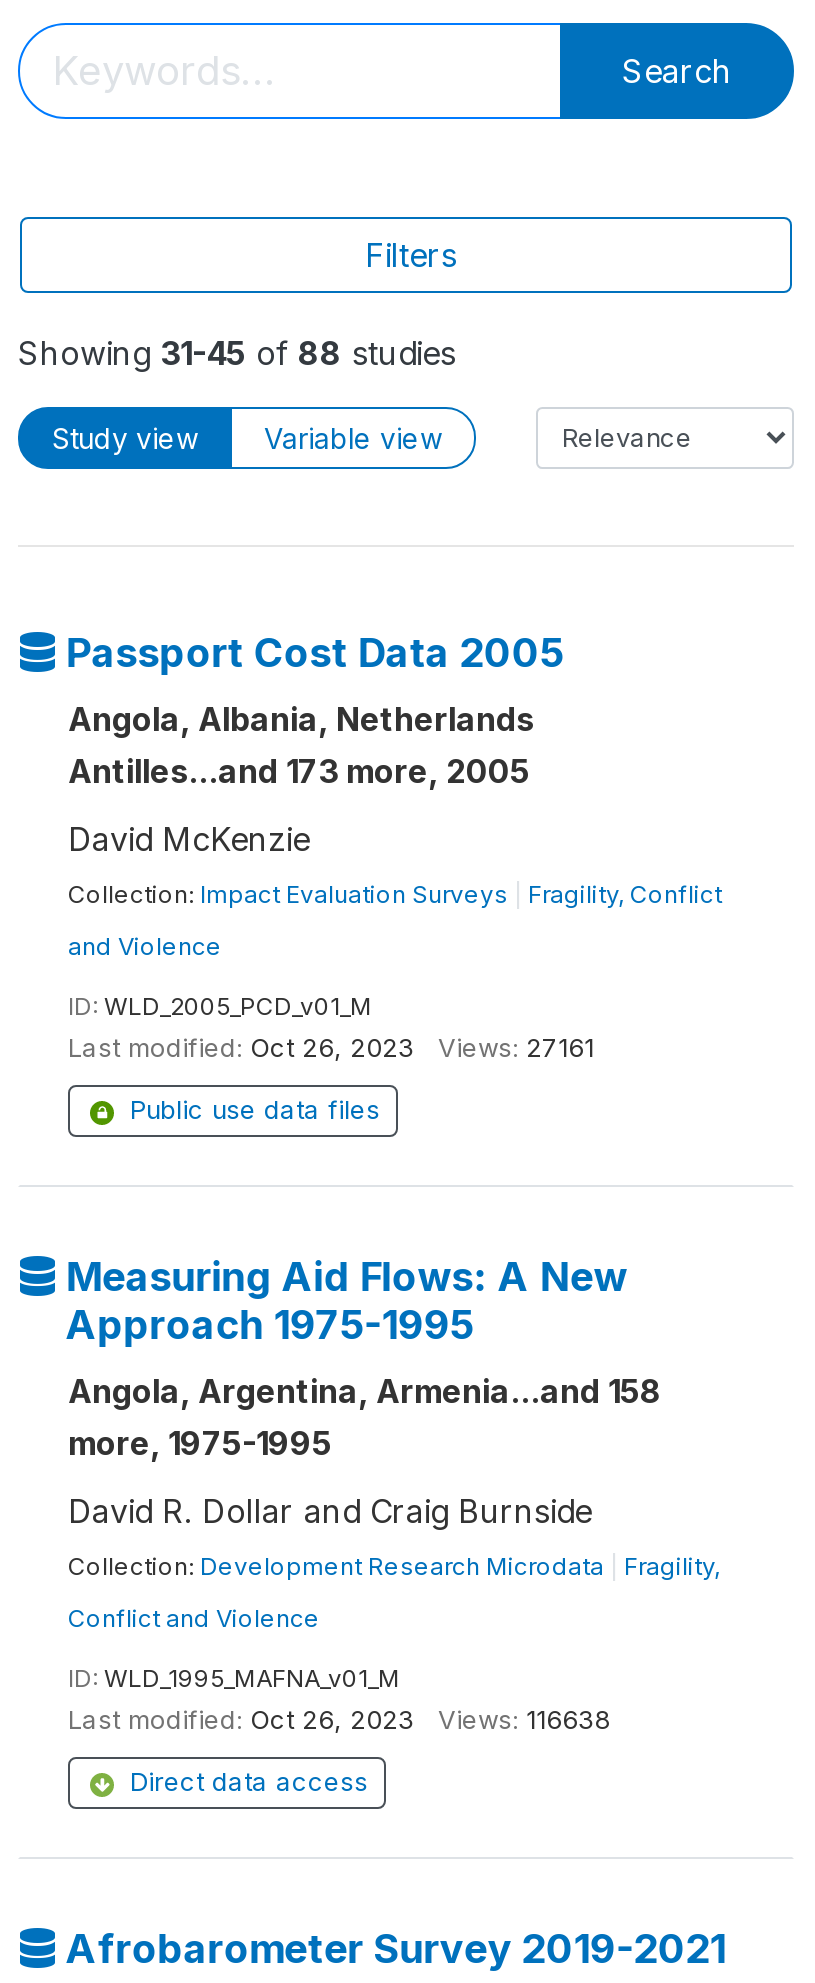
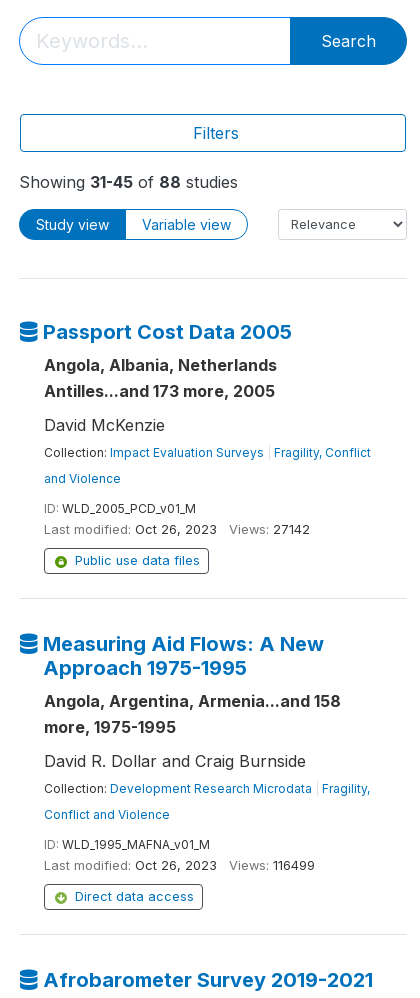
[68,1033,594,1063] Last modified: Oct 26, 2023 Views: 27161 -> [44,522,310,537] Last modified: Oct 26, 2023 Views: 27142
[68,1705,610,1735] Last modified: Oct 26, 2023 Views: 116638 -> [44,858,315,873] Last modified: Oct 26, 2023 Views: 116499

